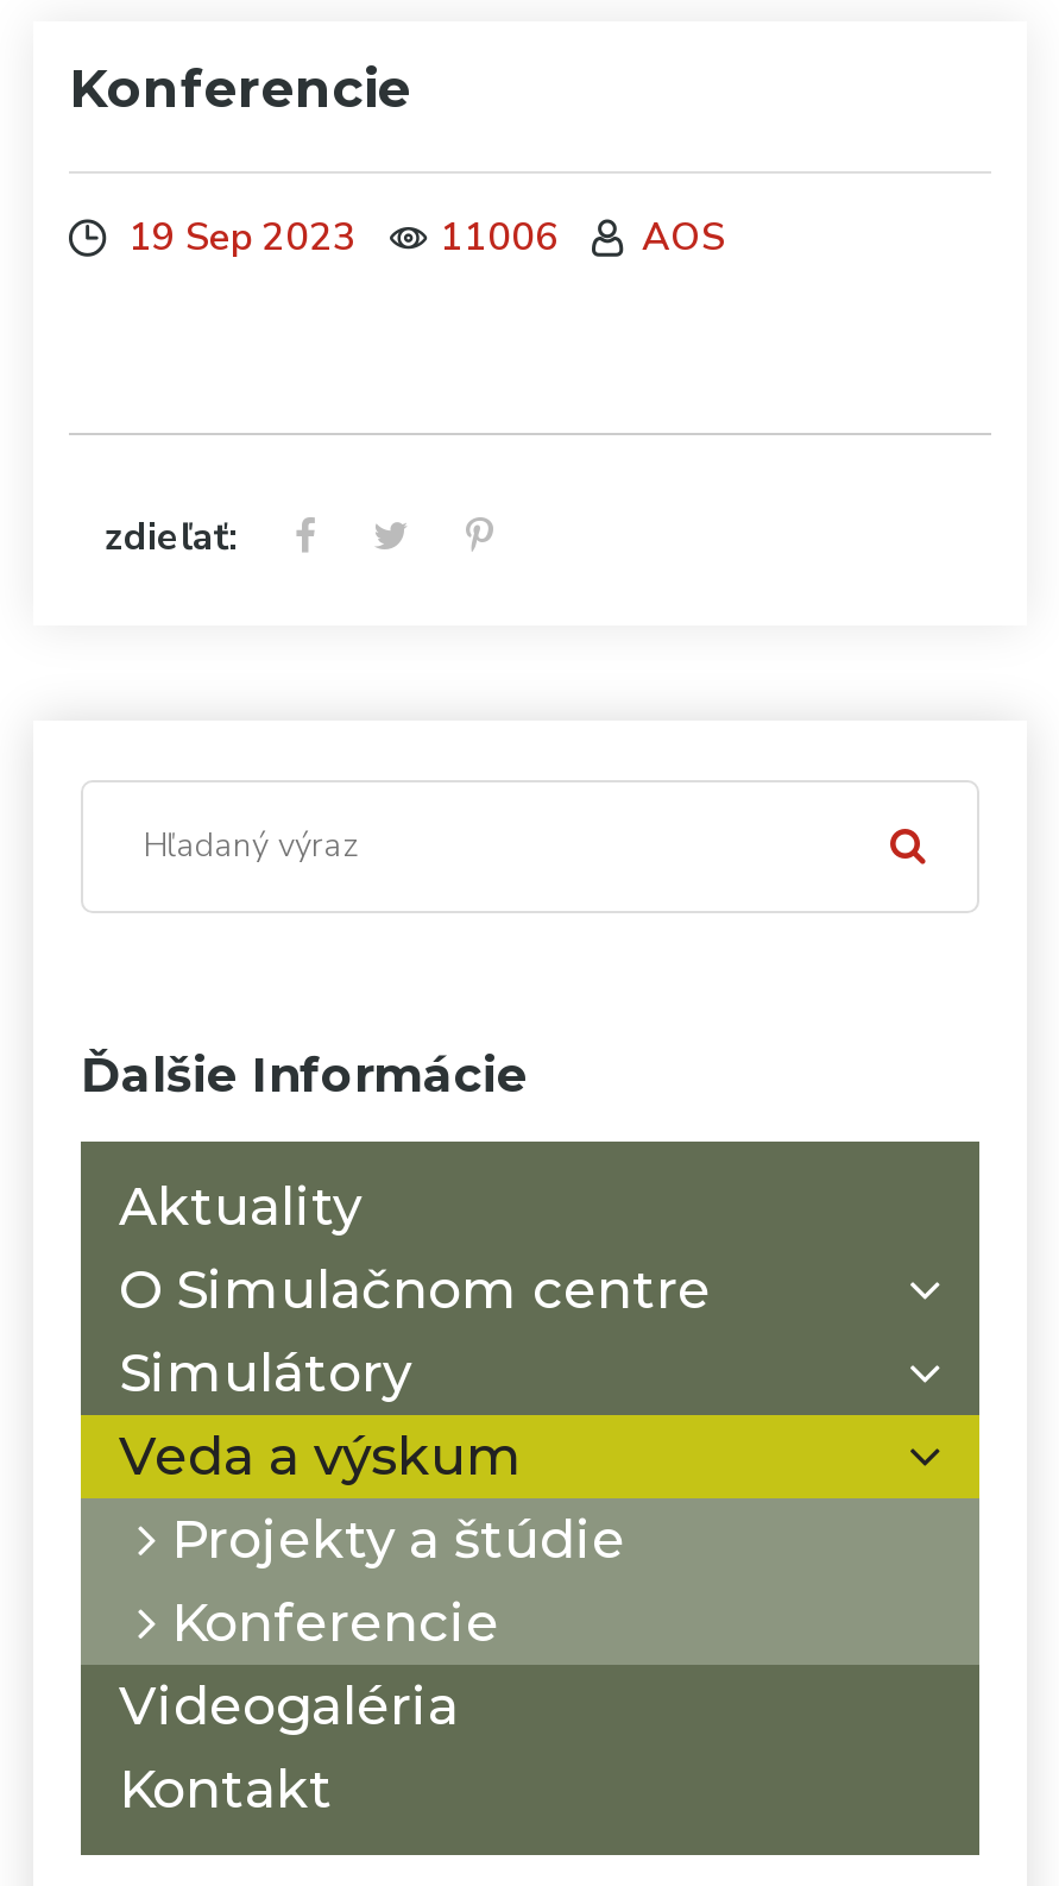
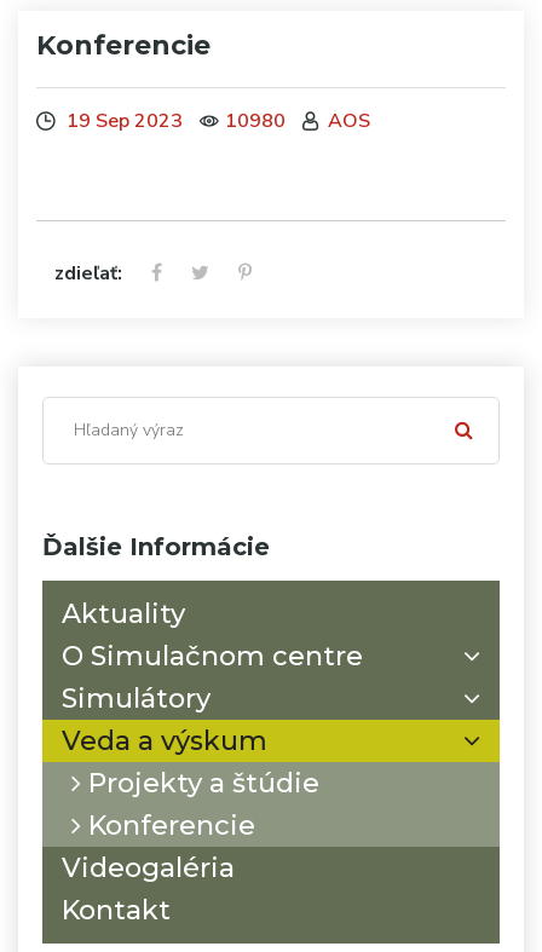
[119,210,725,263] 19 Sep 2023 11006 AOS -> [62,107,370,134] 19 Sep 2023 10980 AOS

